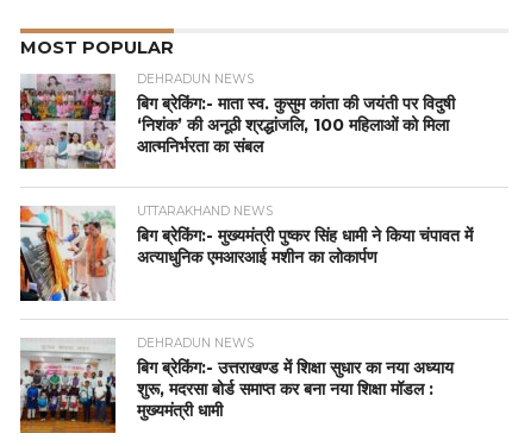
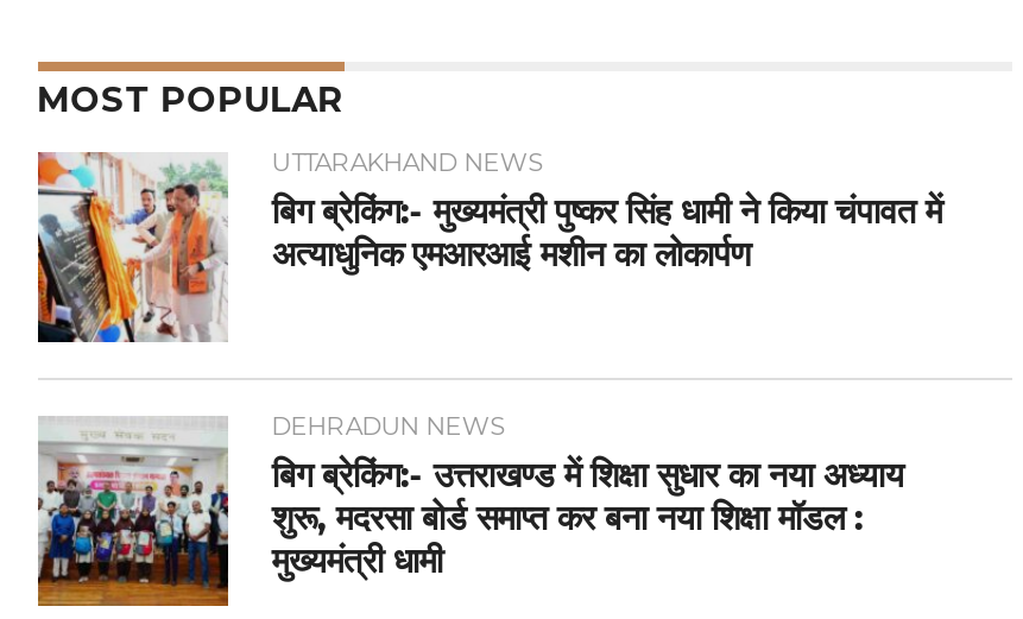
[19,71,455,170] [image] | DEHRADUN NEWS | बिग ब्रेकिंग:- माता स्व. कुसुम कांता की जयंती पर विदुषी | ‘निशंक’ की अनूठी श्रद्धांजलि, 100 महिलाओं को मिला | आत्मनिर्भरता का संबल -> none

